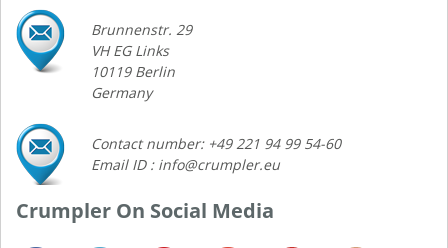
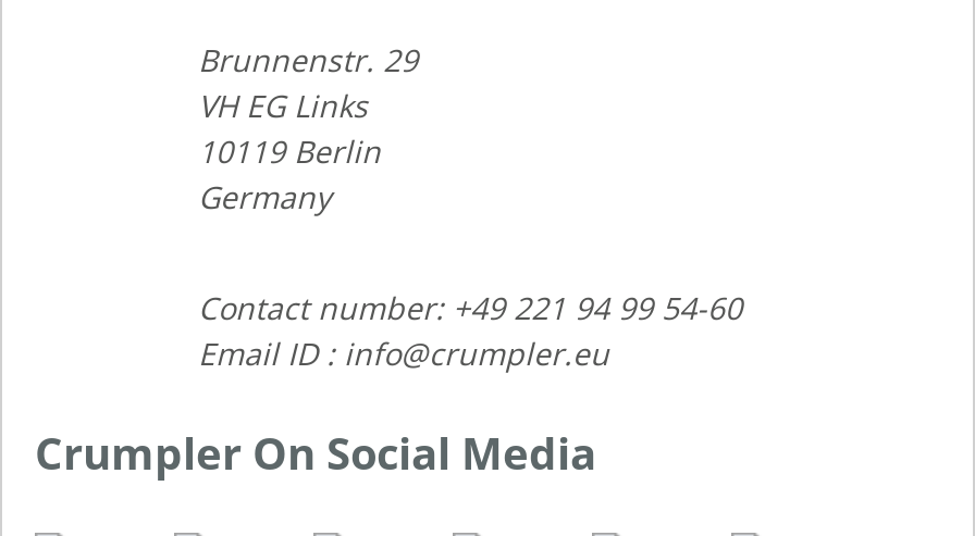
[15,9,66,73] [image] -> none
[15,123,66,186] [image] -> none

